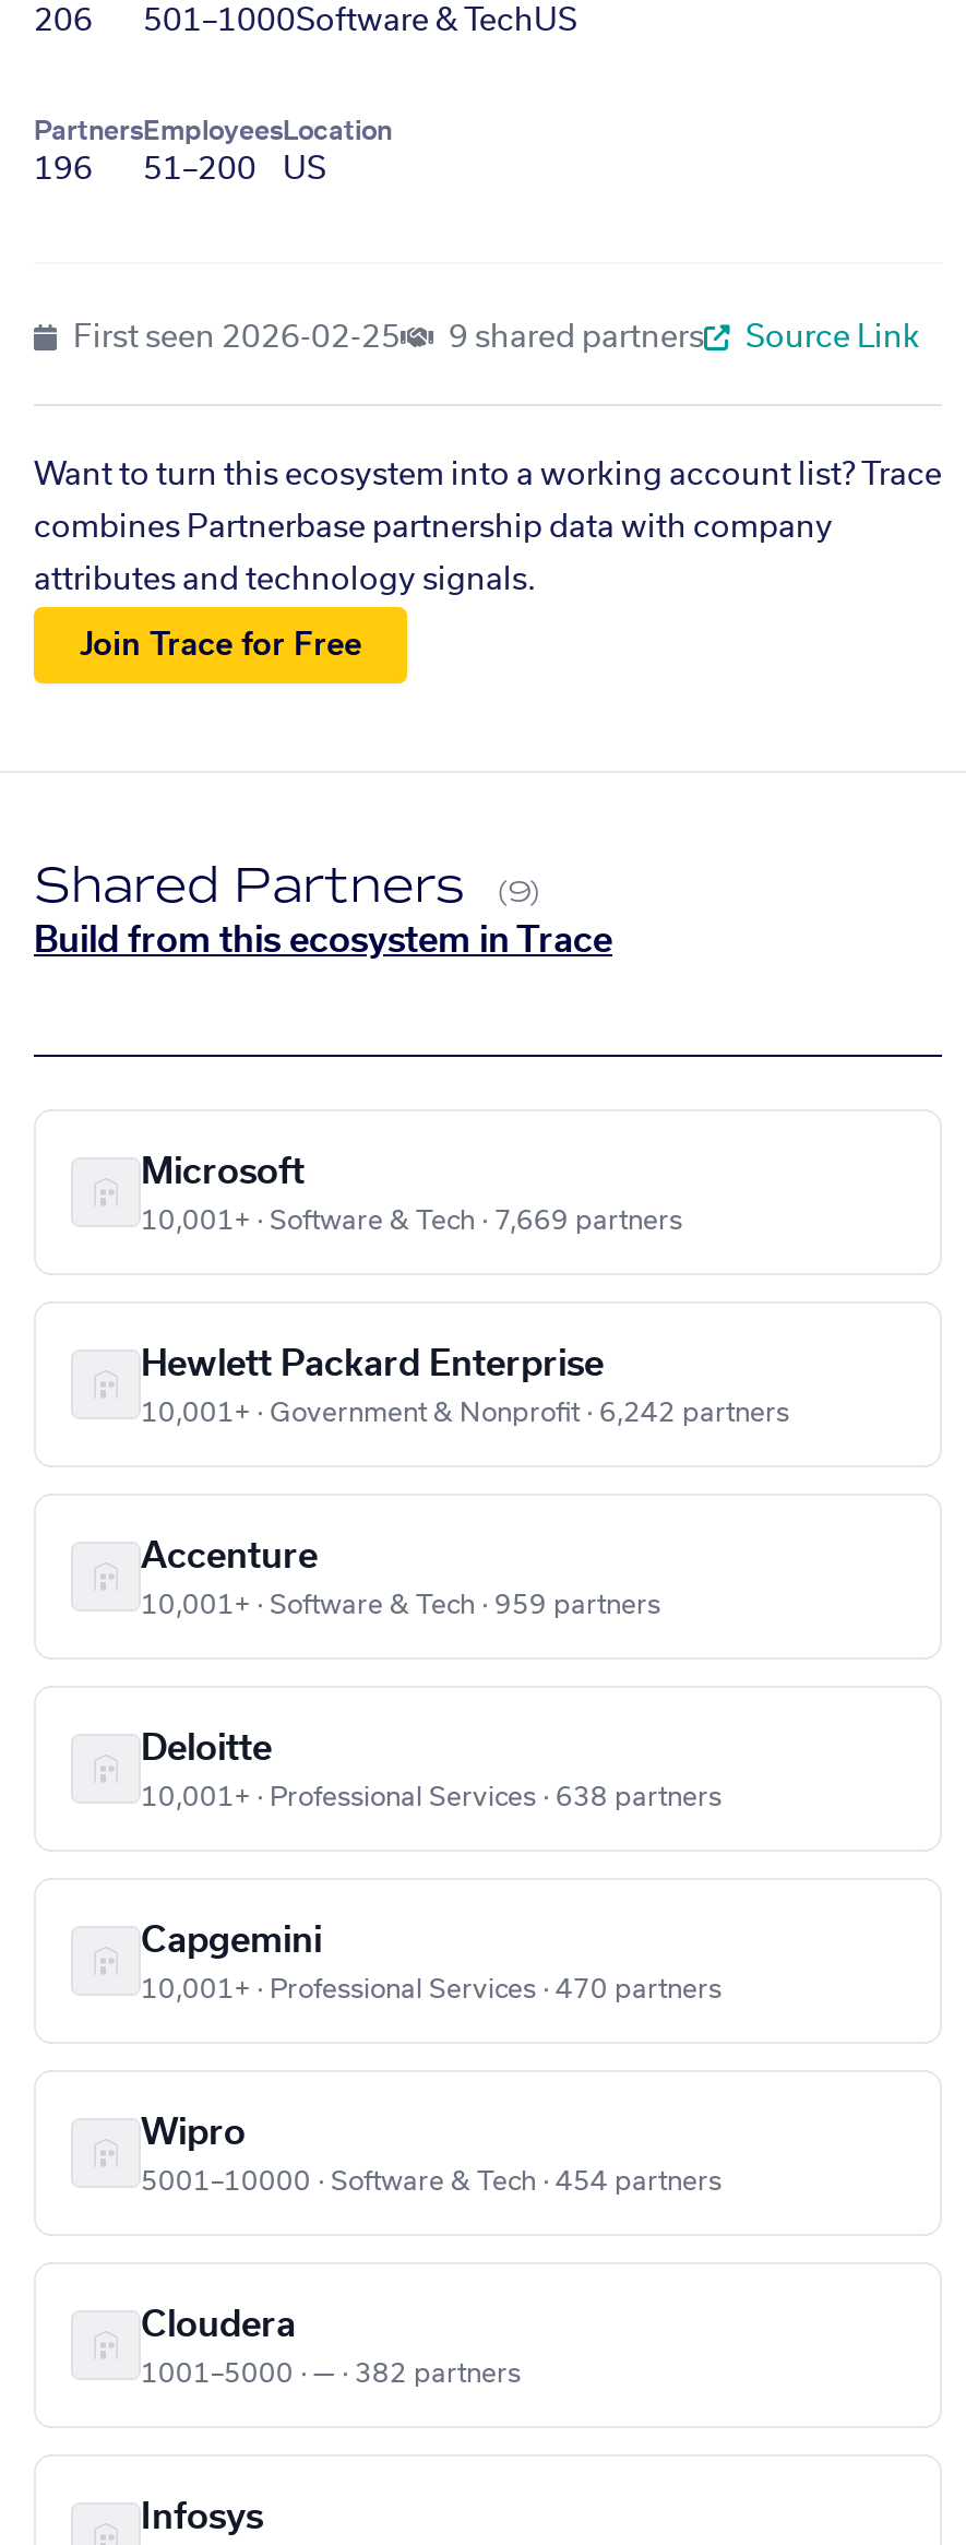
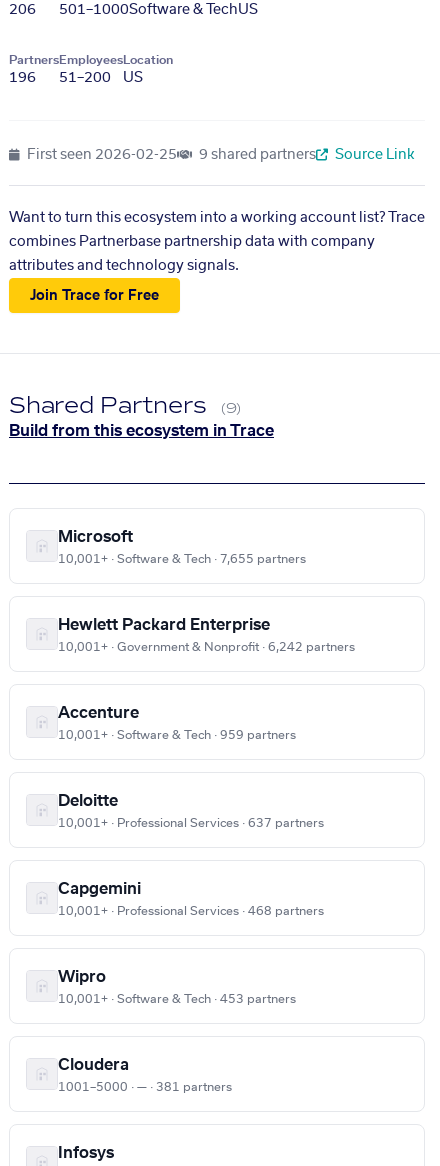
[141,1208,682,1234] 10,001+ · Software & Tech · 7,669 partners -> [58,553,306,565] 10,001+ · Software & Tech · 7,655 partners
[141,1784,721,1811] 10,001+ · Professional Services · 638 partners -> [58,817,324,829] 10,001+ · Professional Services · 637 partners
[141,1977,721,2003] 10,001+ · Professional Services · 470 partners -> [58,905,324,917] 10,001+ · Professional Services · 468 partners
[141,2169,721,2195] 5001–10000 · Software & Tech · 454 partners -> [58,993,296,1005] 10,001+ · Software & Tech · 453 partners
[141,2361,521,2387] 1001–5000 · — · 382 partners -> [58,1081,232,1093] 1001–5000 · — · 381 partners

